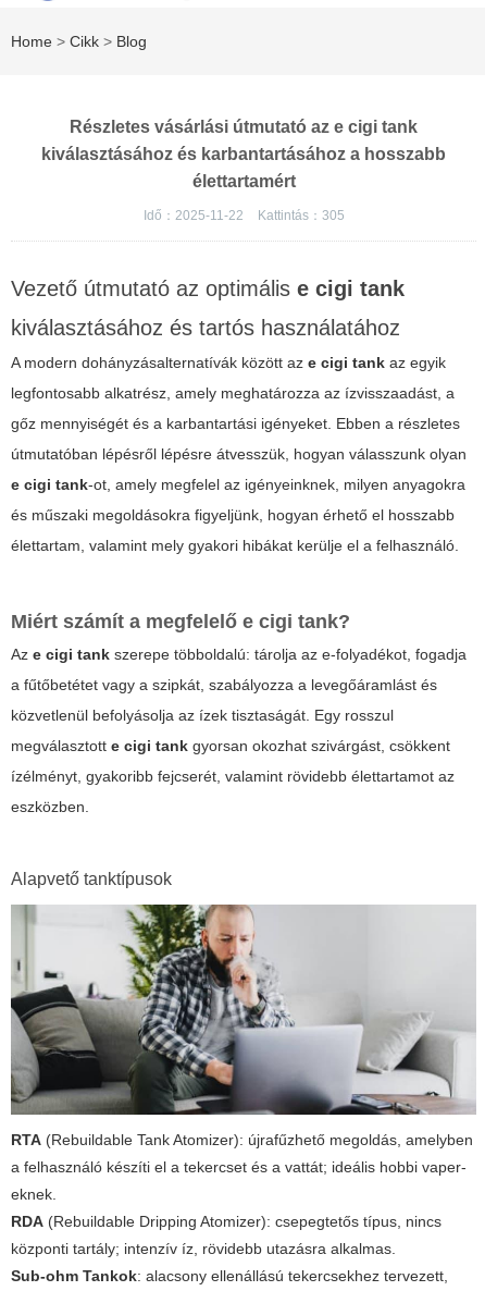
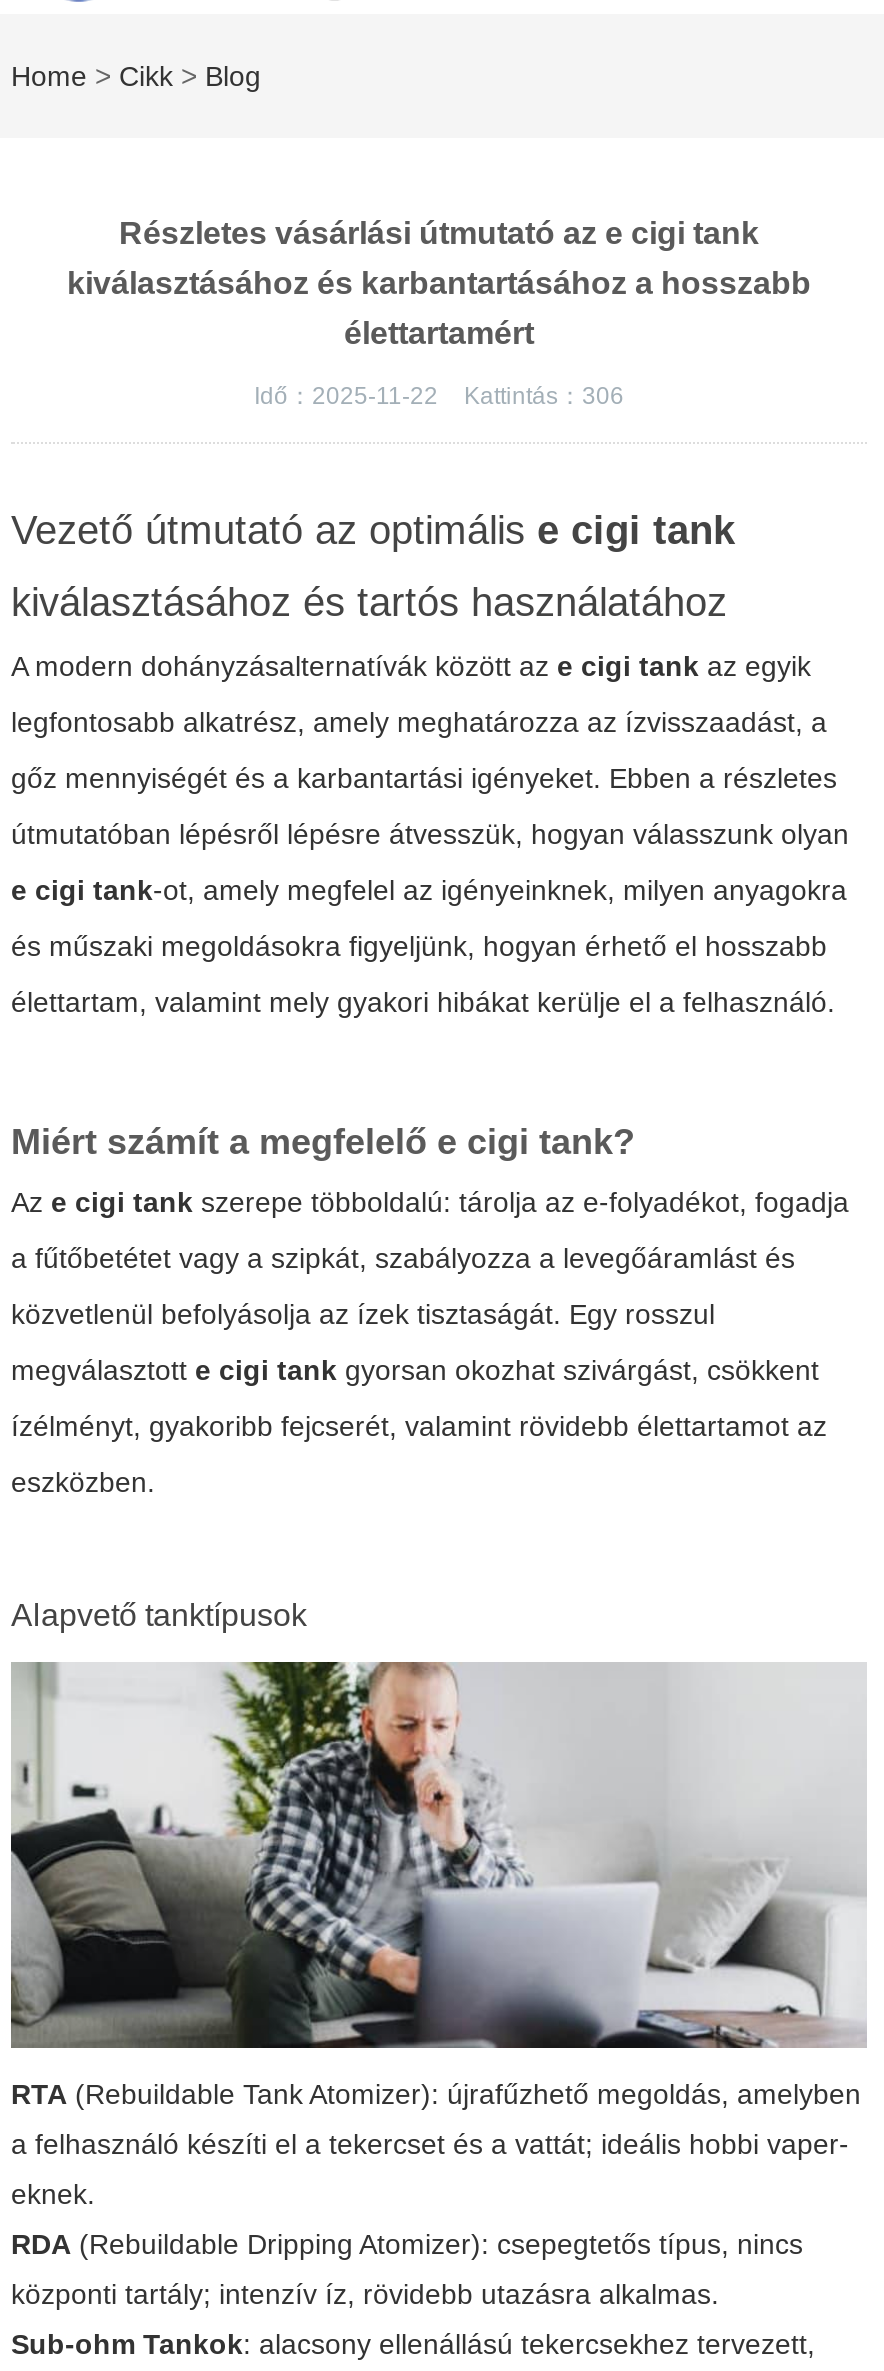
[143,208,344,224] Idő：2025-11-22 Kattintás：305 -> [254,383,624,411] Idő：2025-11-22 Kattintás：306

